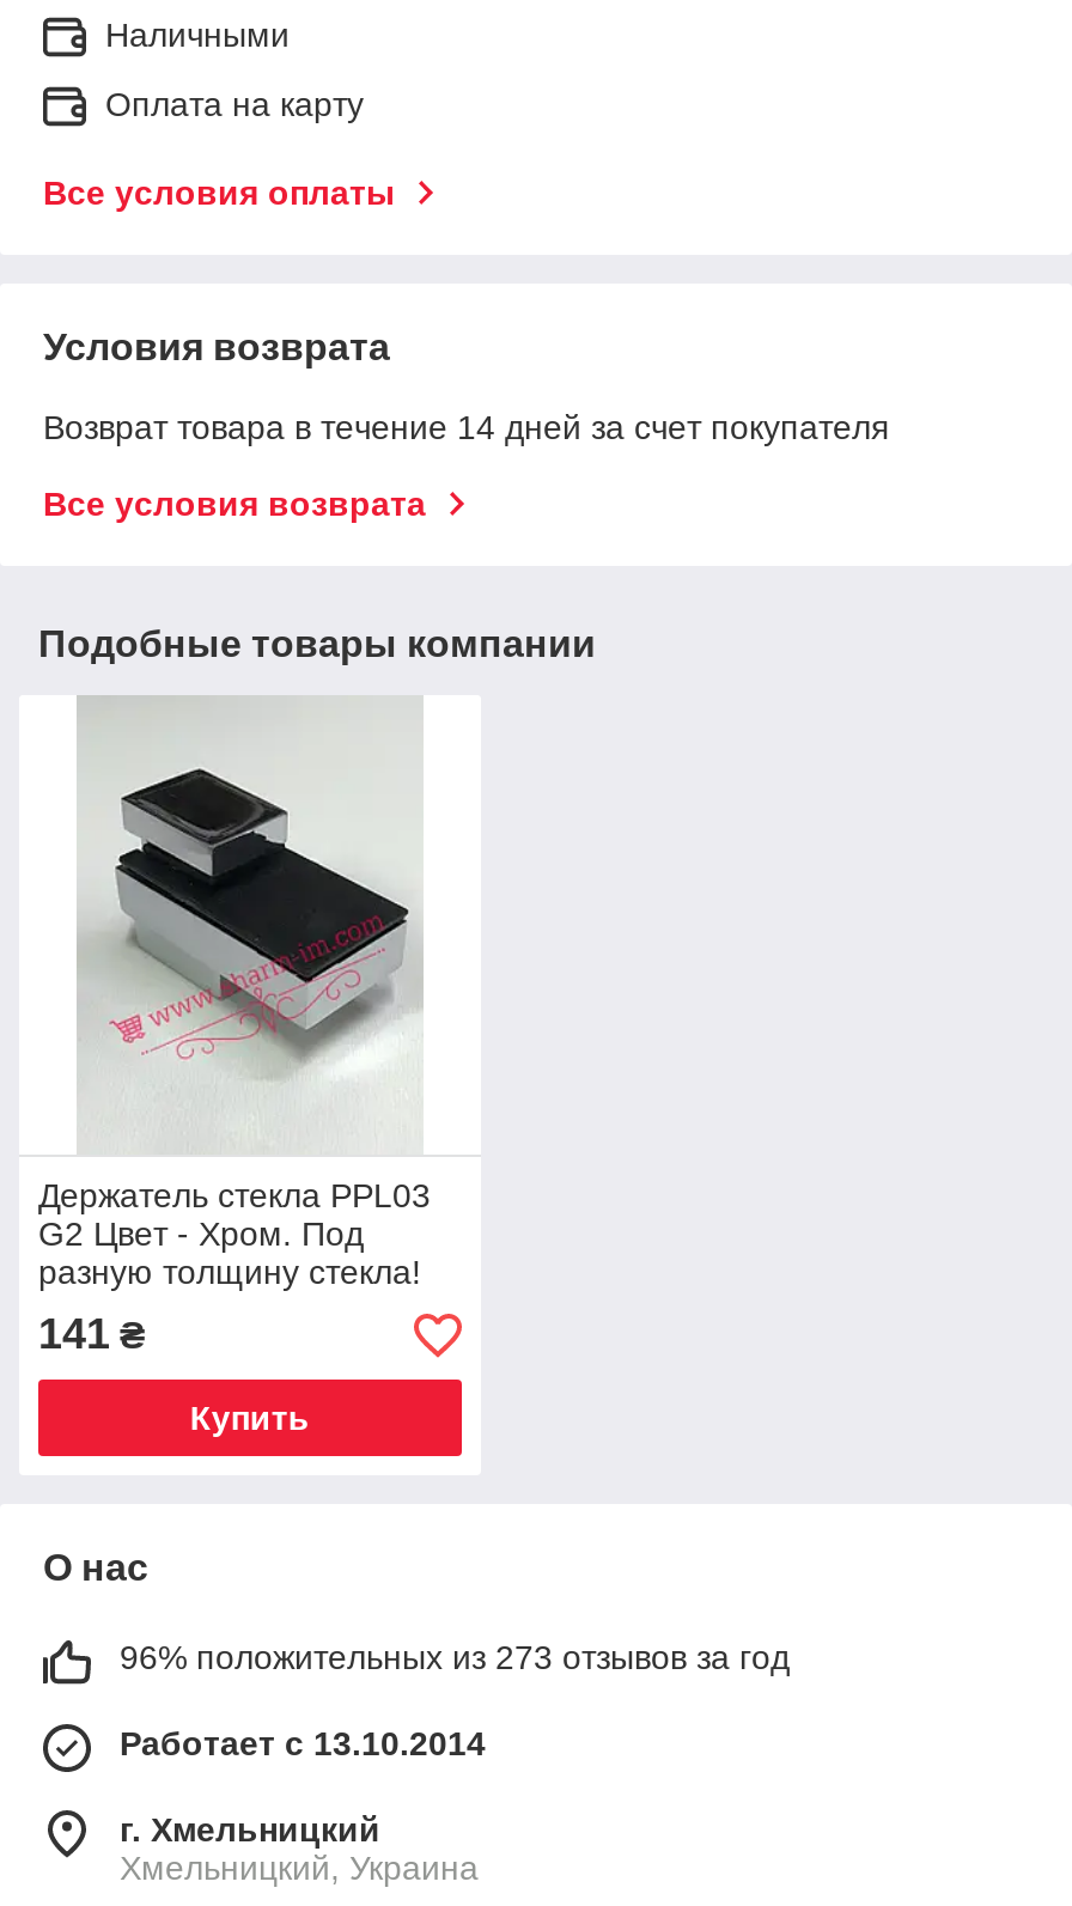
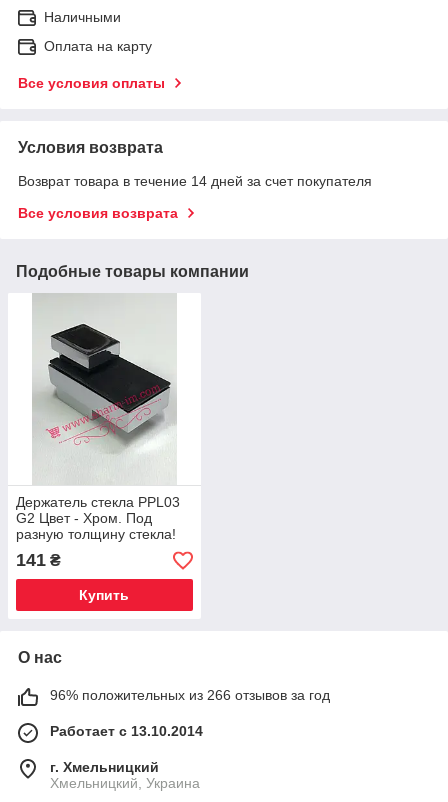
[120,1639,790,1677] 96% положительных из 273 отзывов за год -> [50,687,330,703] 96% положительных из 266 отзывов за год

